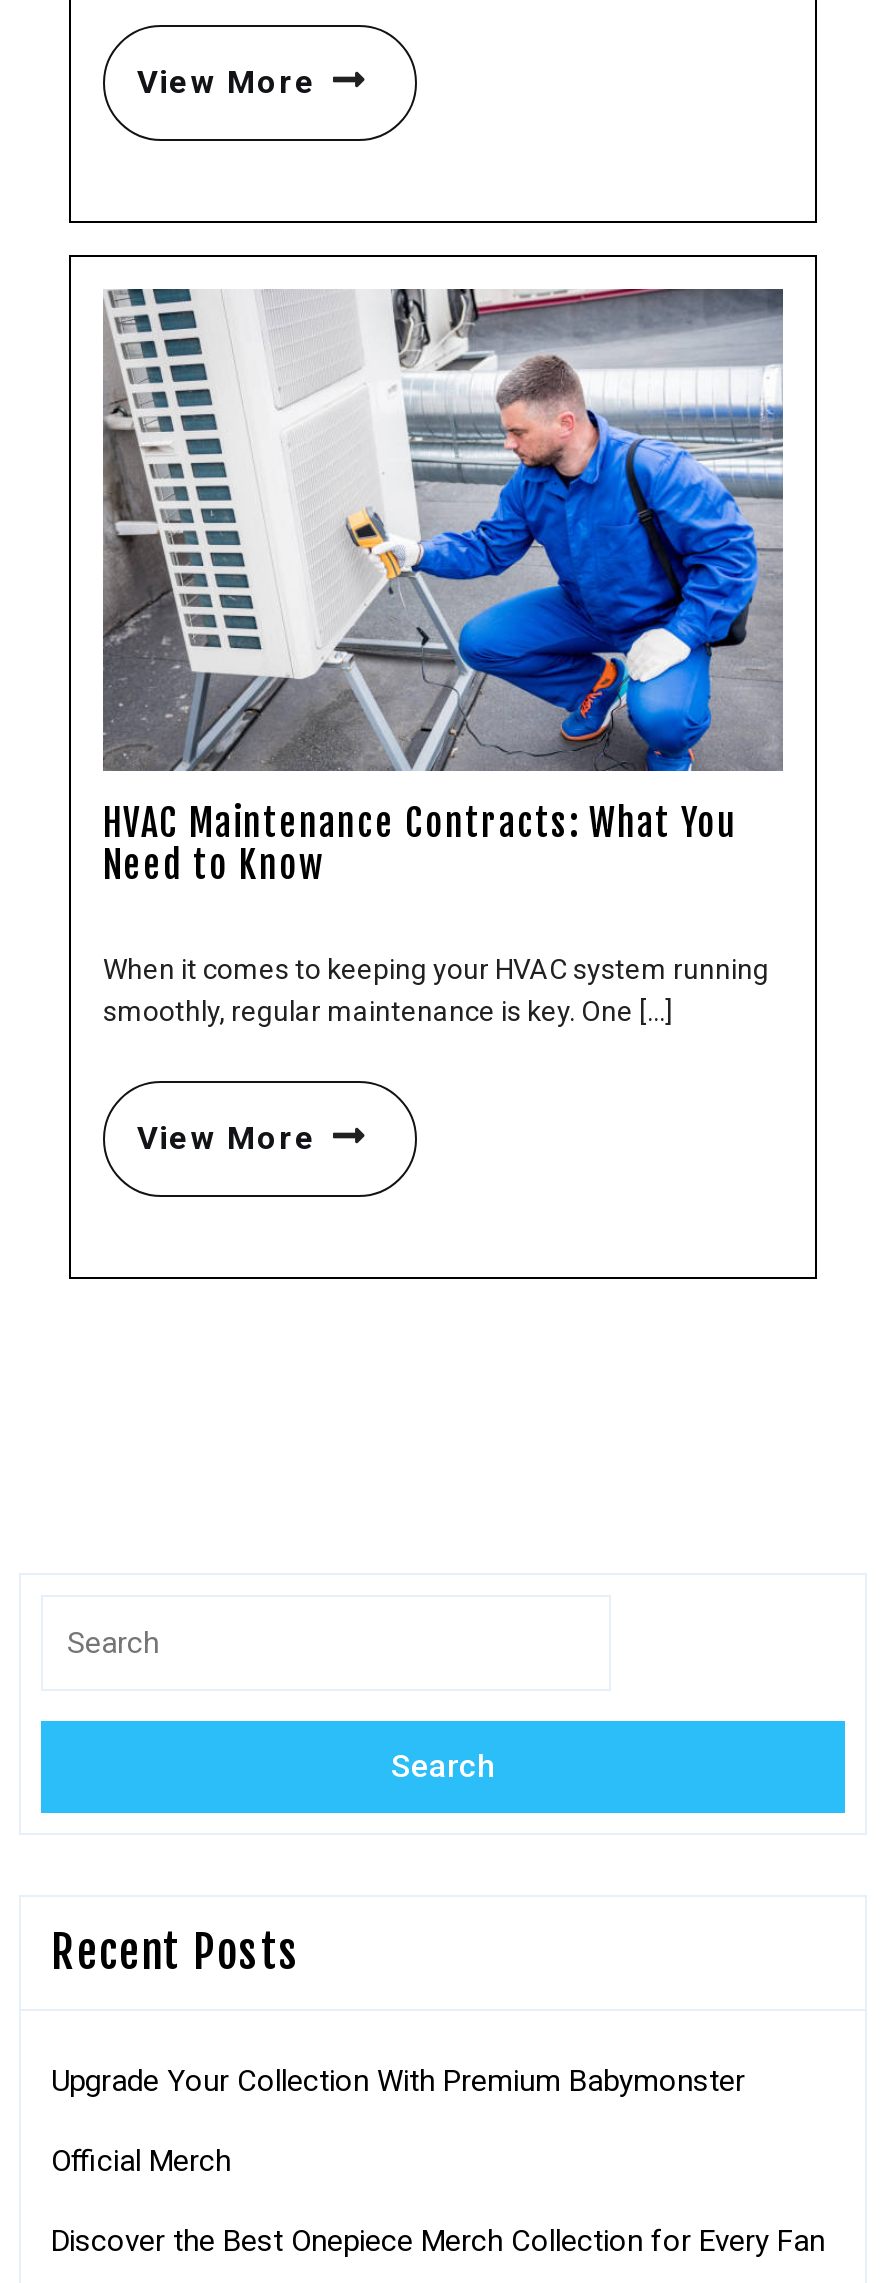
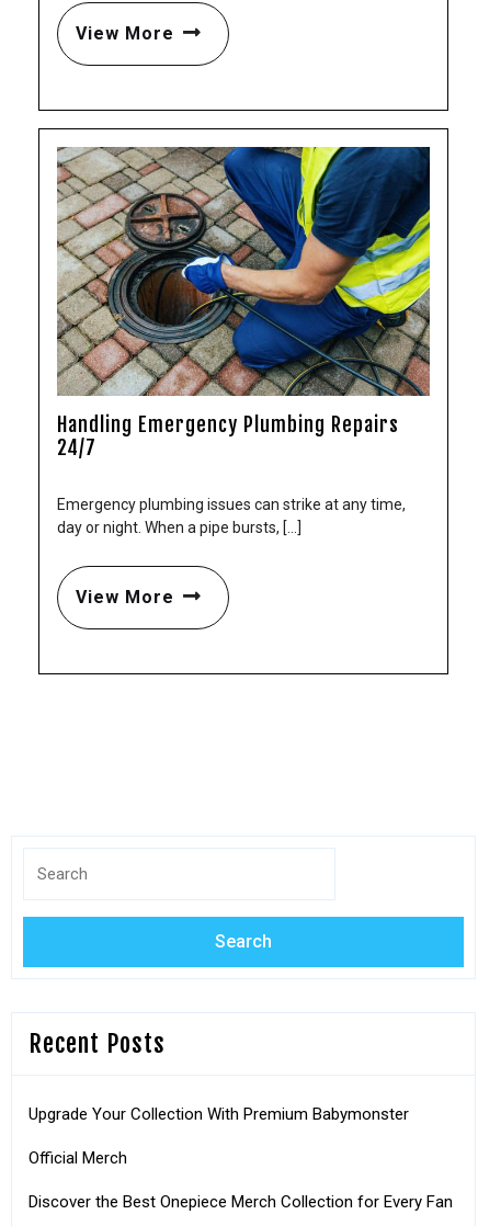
[103,287,785,887] [image] | HVAC Maintenance Contracts: What You | Need to Know -> [57,146,431,460] [image] | Handling Emergency Plumbing Repairs | 24/7
[103,953,769,1027] When it comes to keeping your HVAC system running | smoothly, regular maintenance is key. One [...] -> [57,496,406,536] Emergency plumbing issues can strike at any time, | day or night. When a pipe bursts, [...]

